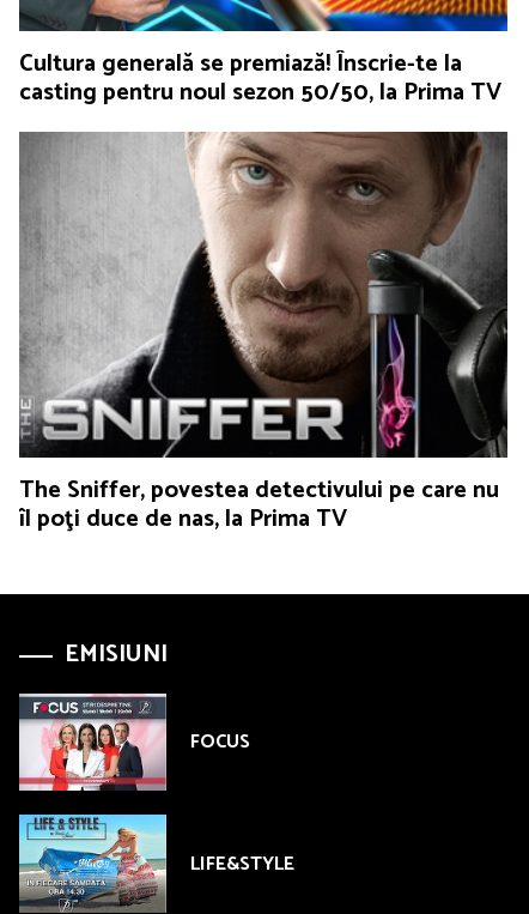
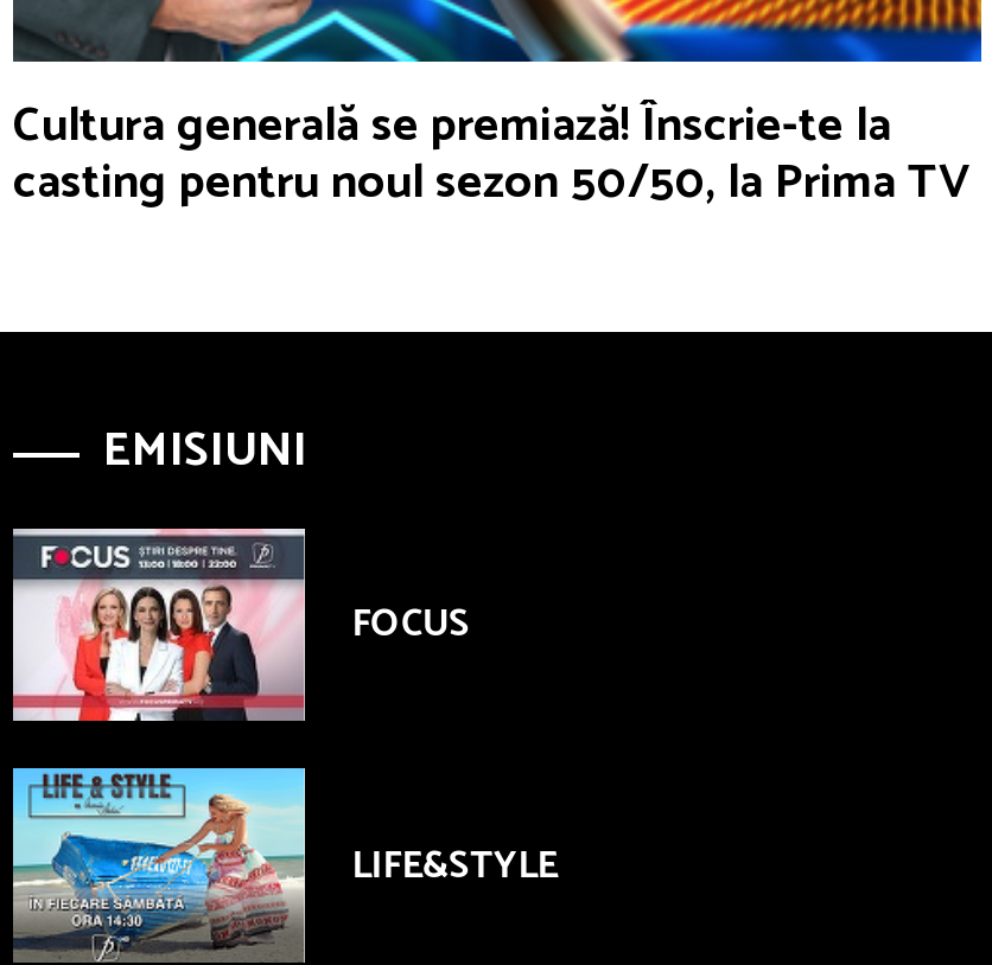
[19,131,509,538] [image] | The Sniffer, povestea detectivului pe care nu | îl poţi duce de nas, la Prima TV -> none

